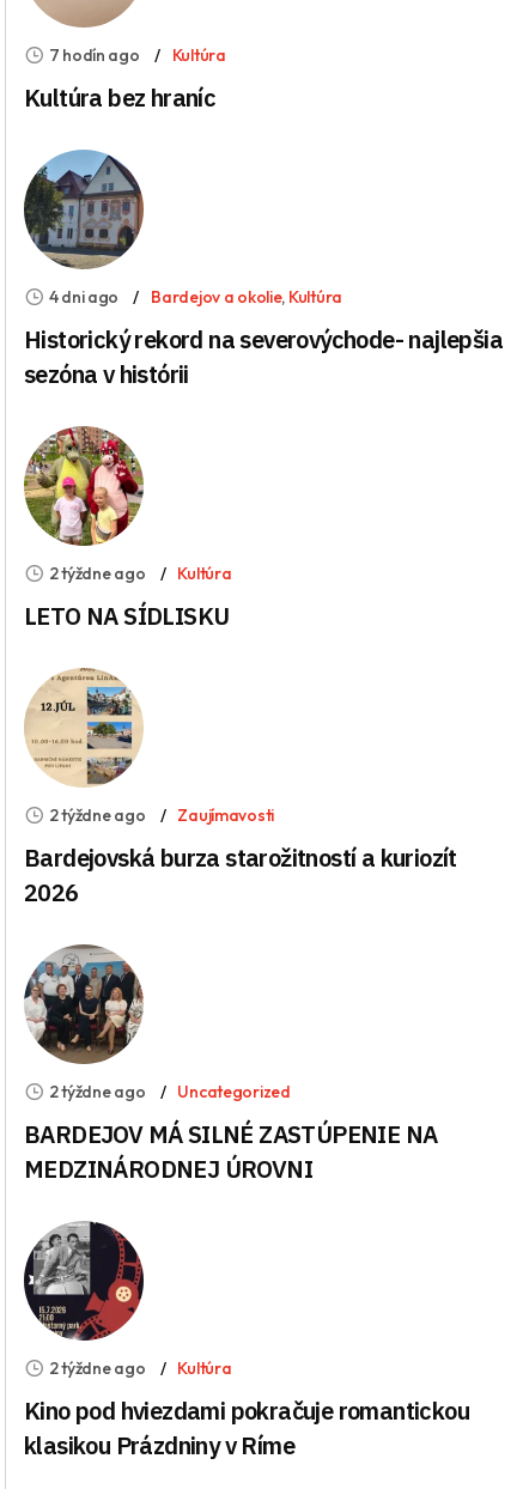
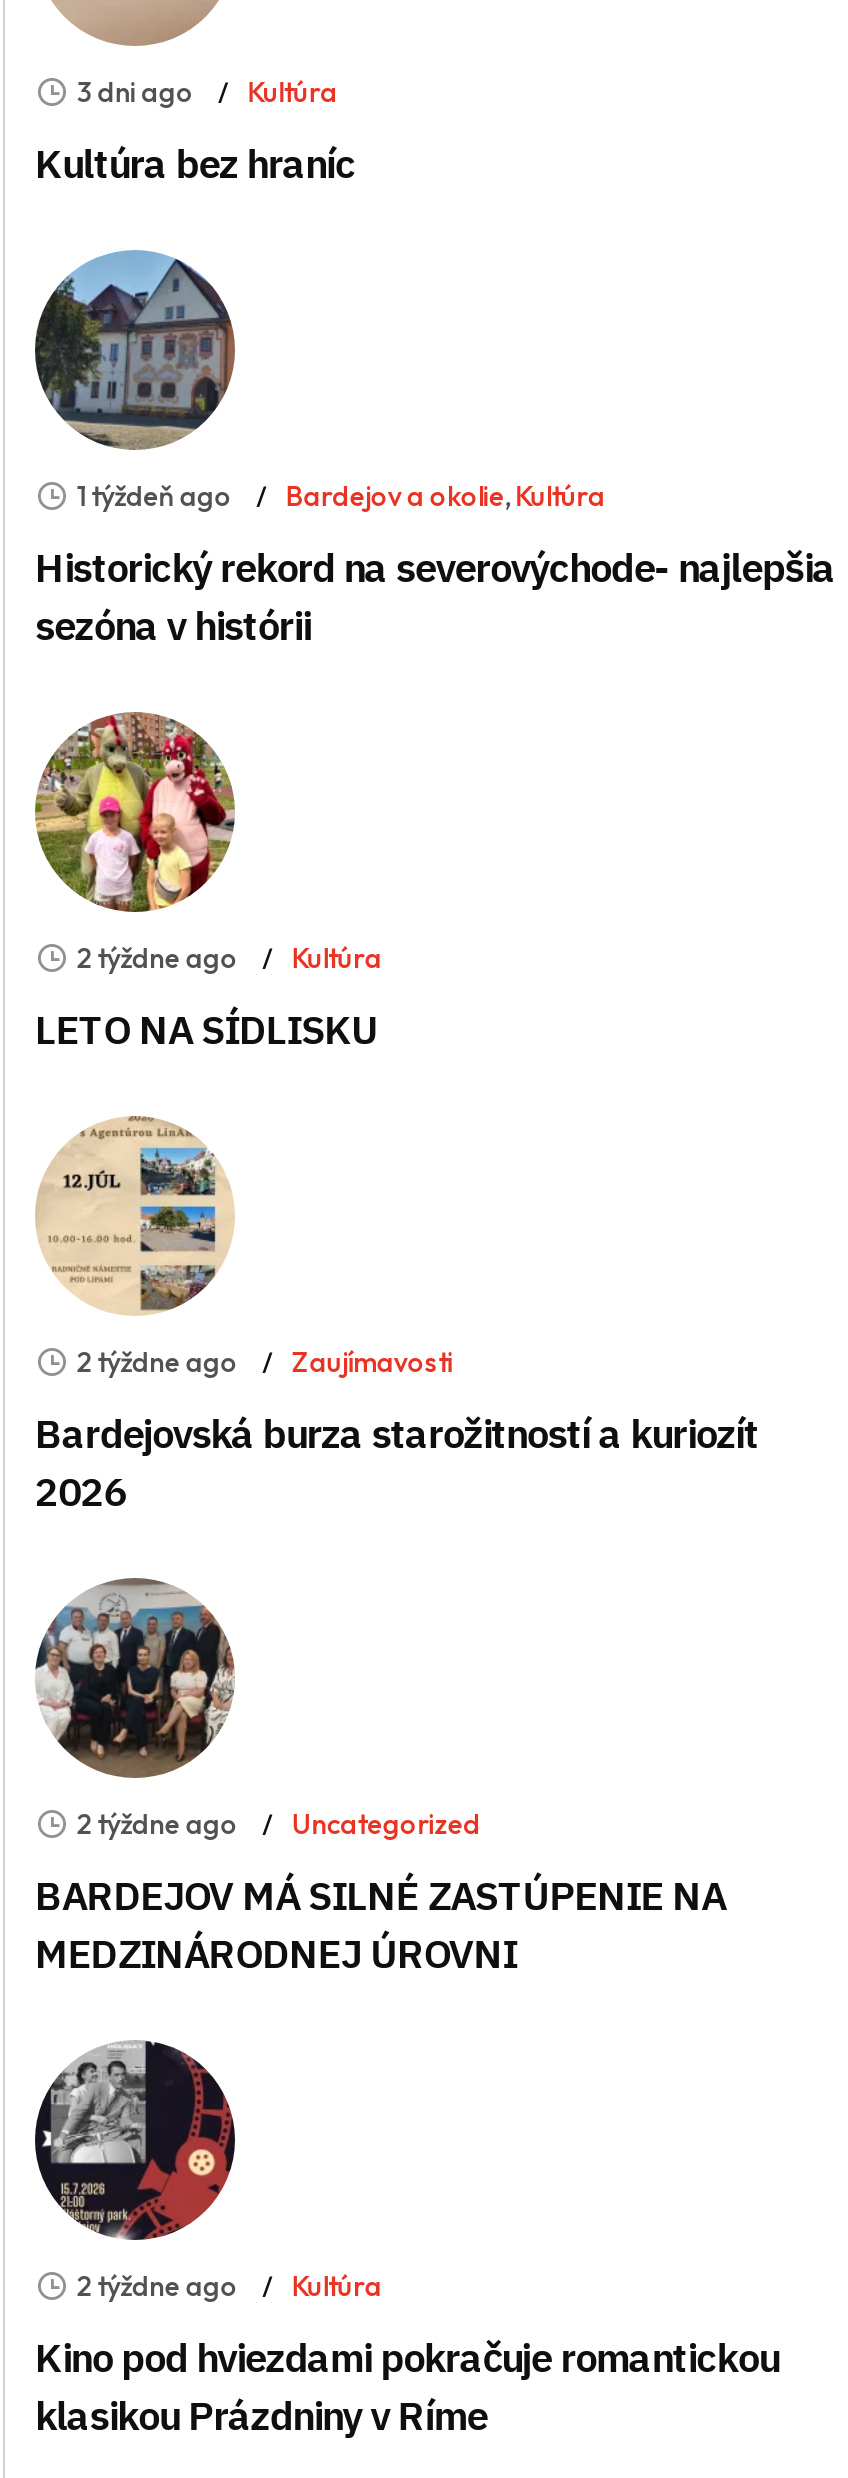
[49,45,226,66] 7 hodín ago Kultúra -> [76,75,338,111] 3 dni ago Kultúra
[49,287,342,308] 4 dni ago Bardejov a okolie, Kultúra -> [76,479,605,515] 1 týždeň ago Bardejov a okolie, Kultúra

